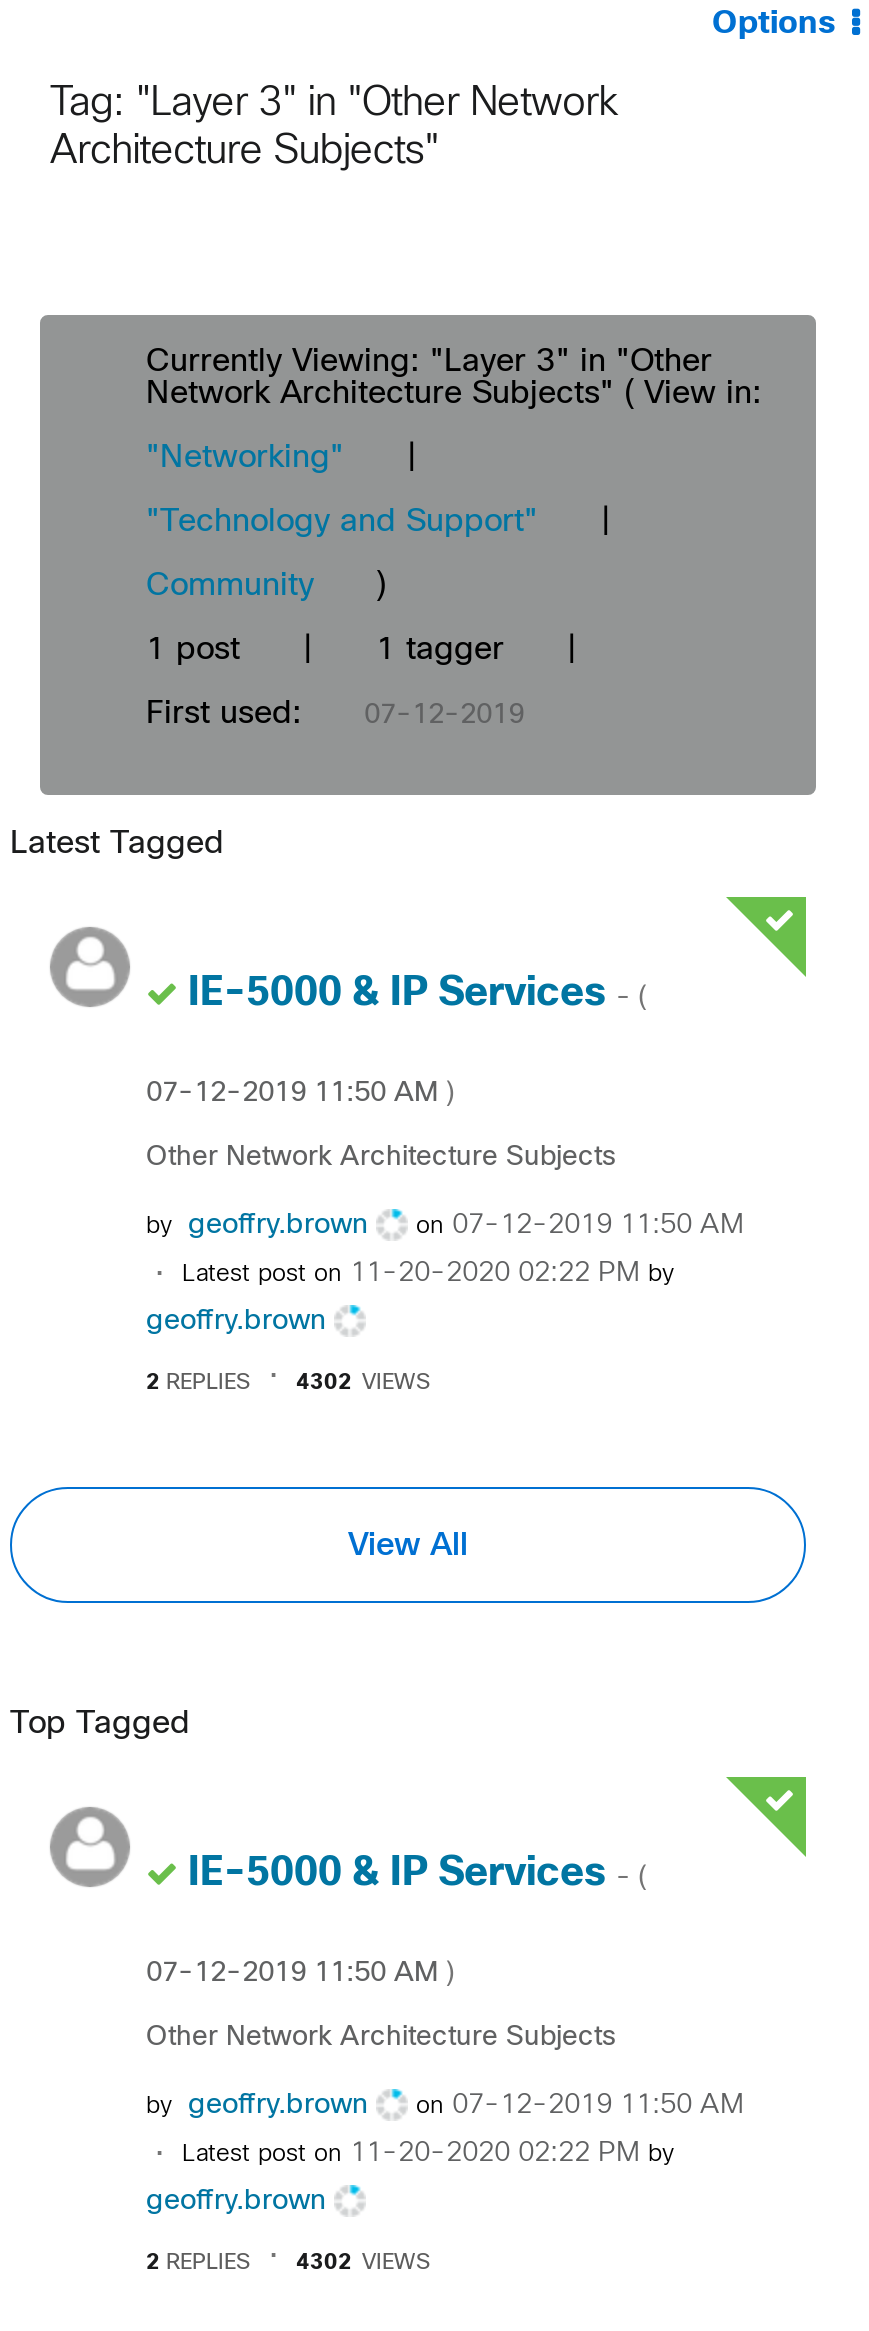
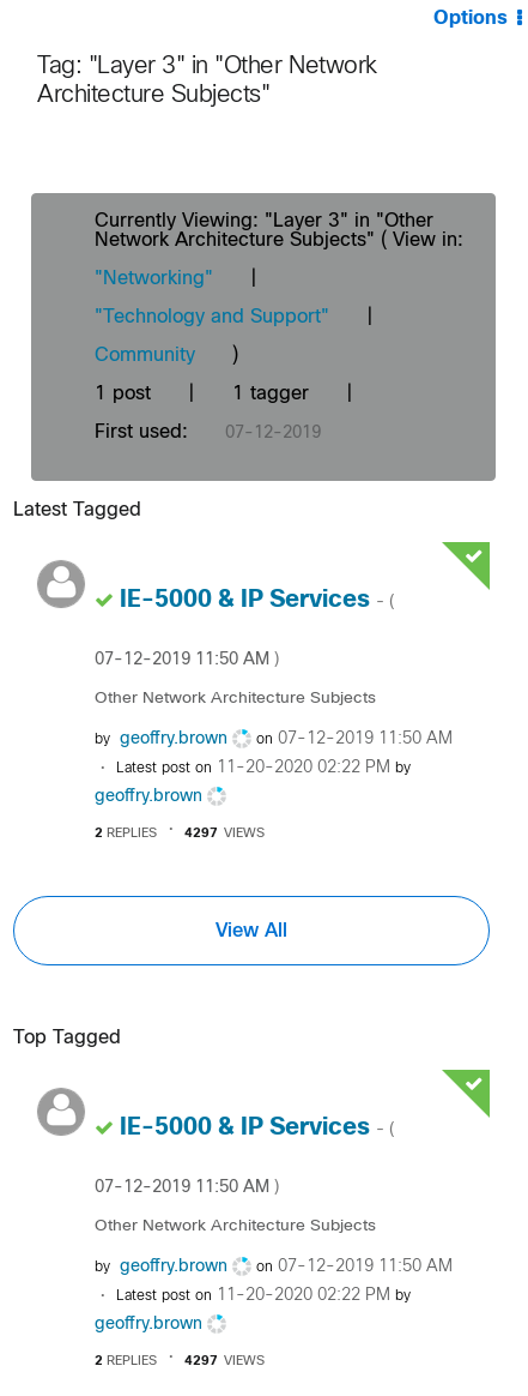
[296,1372,430,1392] 4302 VIEWS -> [184,827,265,839] 4297 VIEWS
[296,2252,430,2272] 4302 VIEWS -> [184,1355,265,1367] 4297 VIEWS

